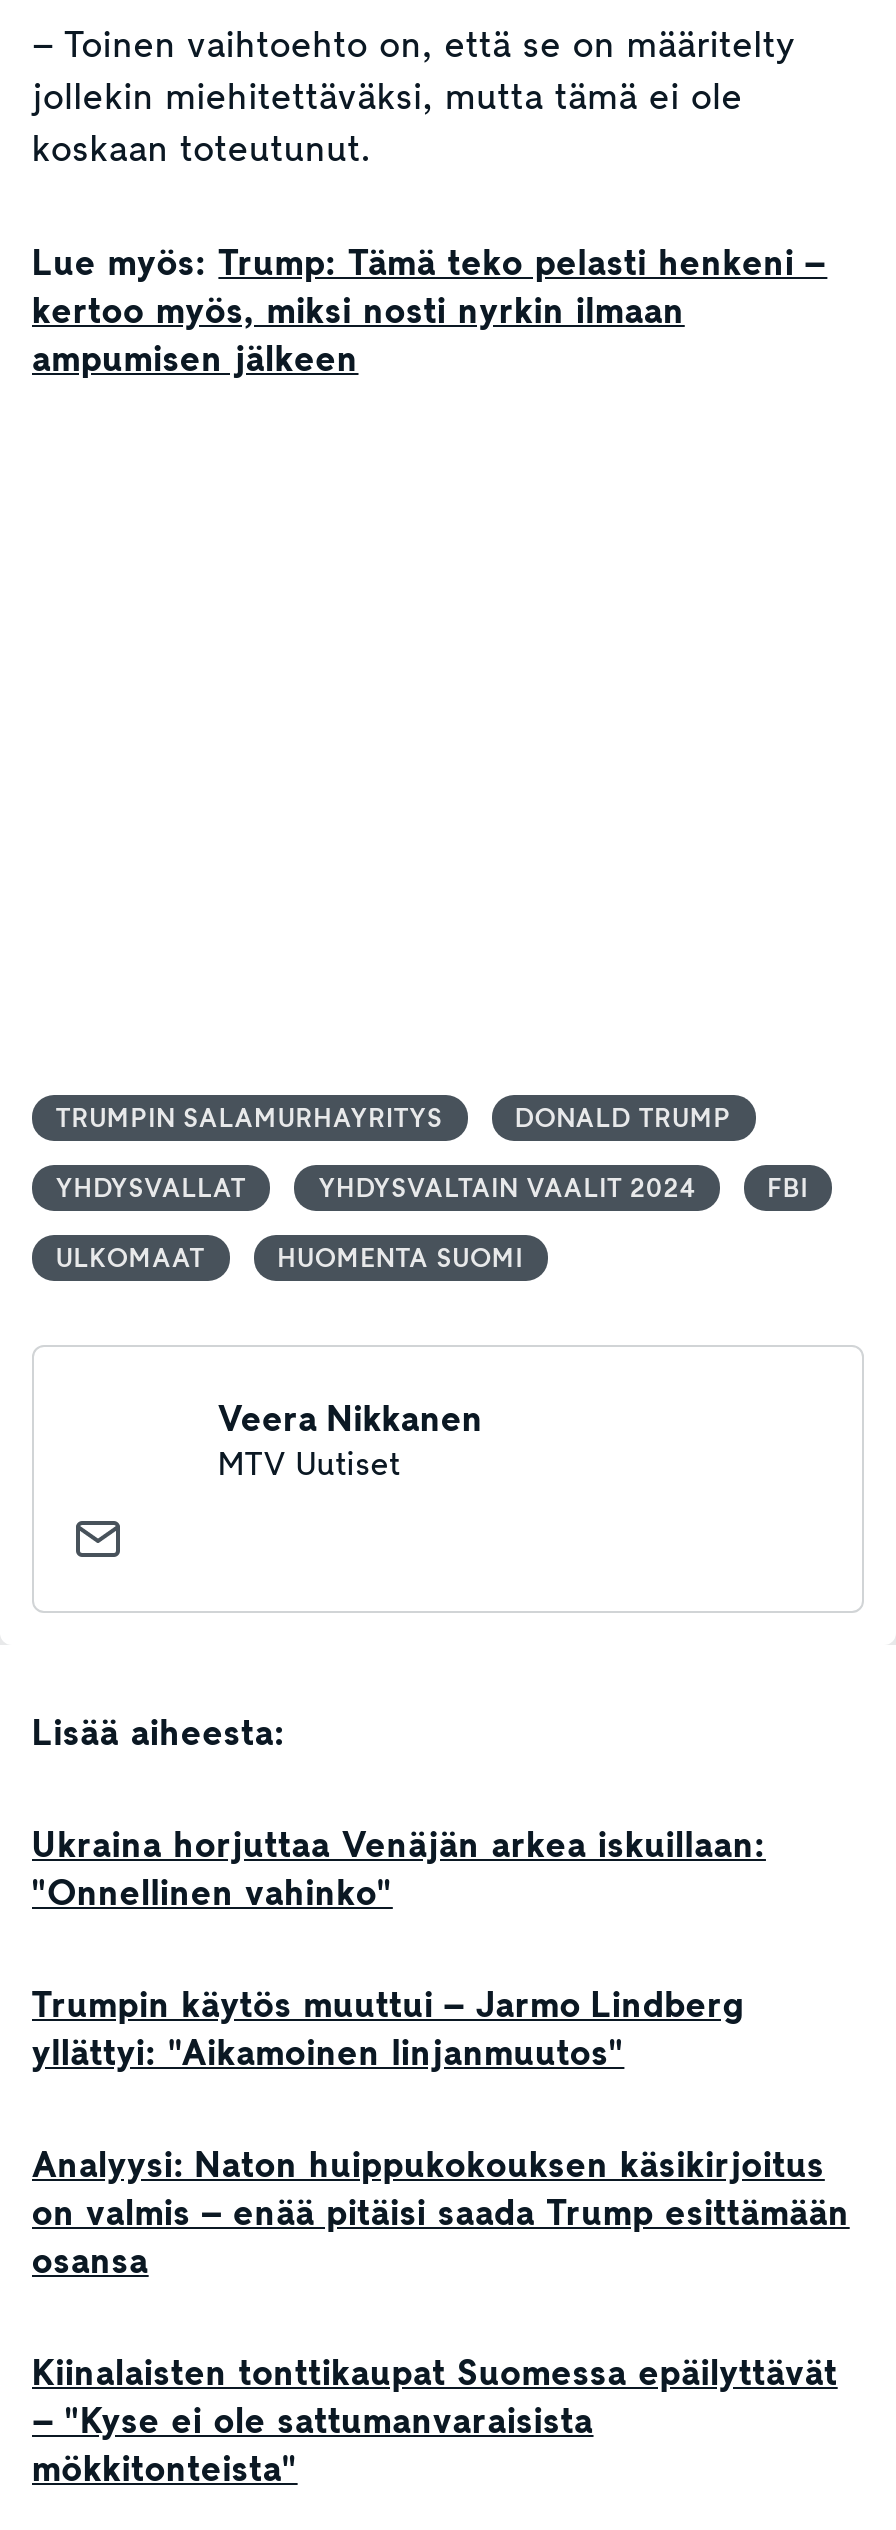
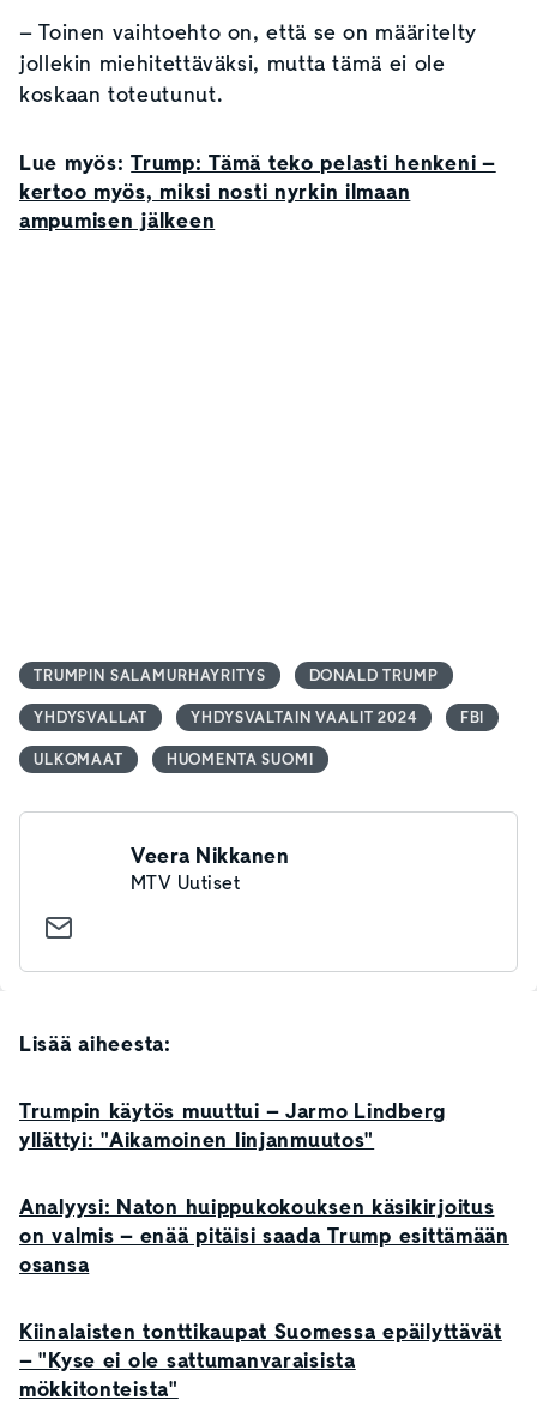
[32,1822,766,1918] Ukraina horjuttaa Venäjän arkea iskuillaan: | "Onnellinen vahinko" -> none

